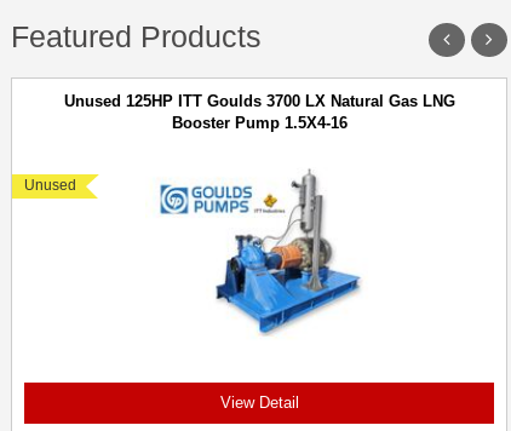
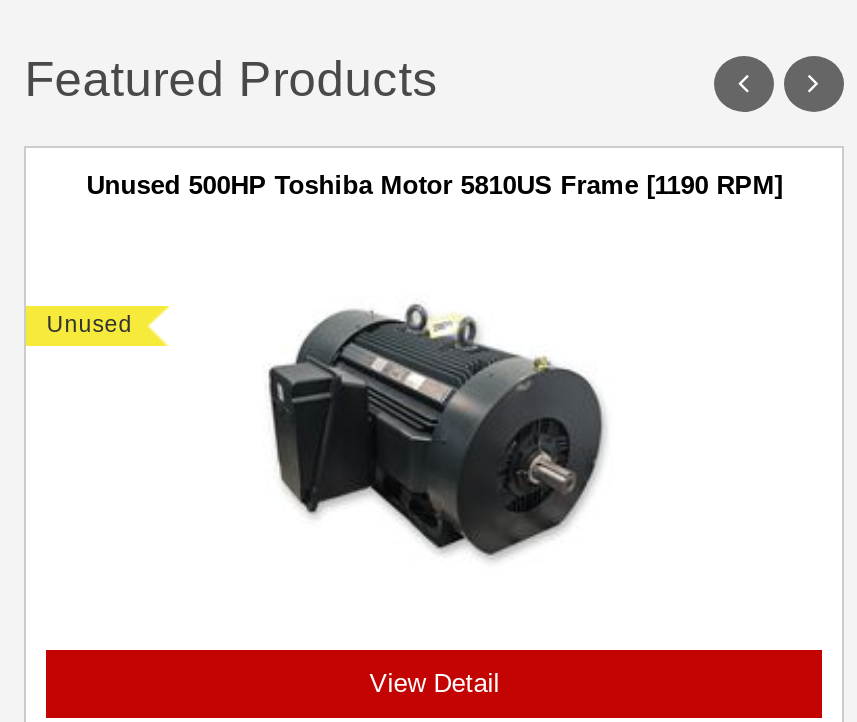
[64,92,455,132] Unused 125HP ITT Goulds 3700 LX Natural Gas LNG | Booster Pump 1.5X4-16 -> [86,170,782,200] Unused 500HP Toshiba Motor 5810US Frame [1190 RPM]
[159,168,362,335] [image] -> [268,300,606,570] [image]

